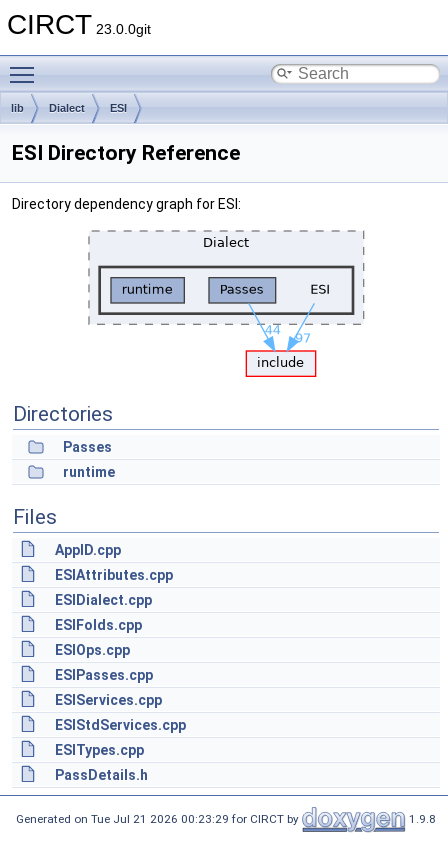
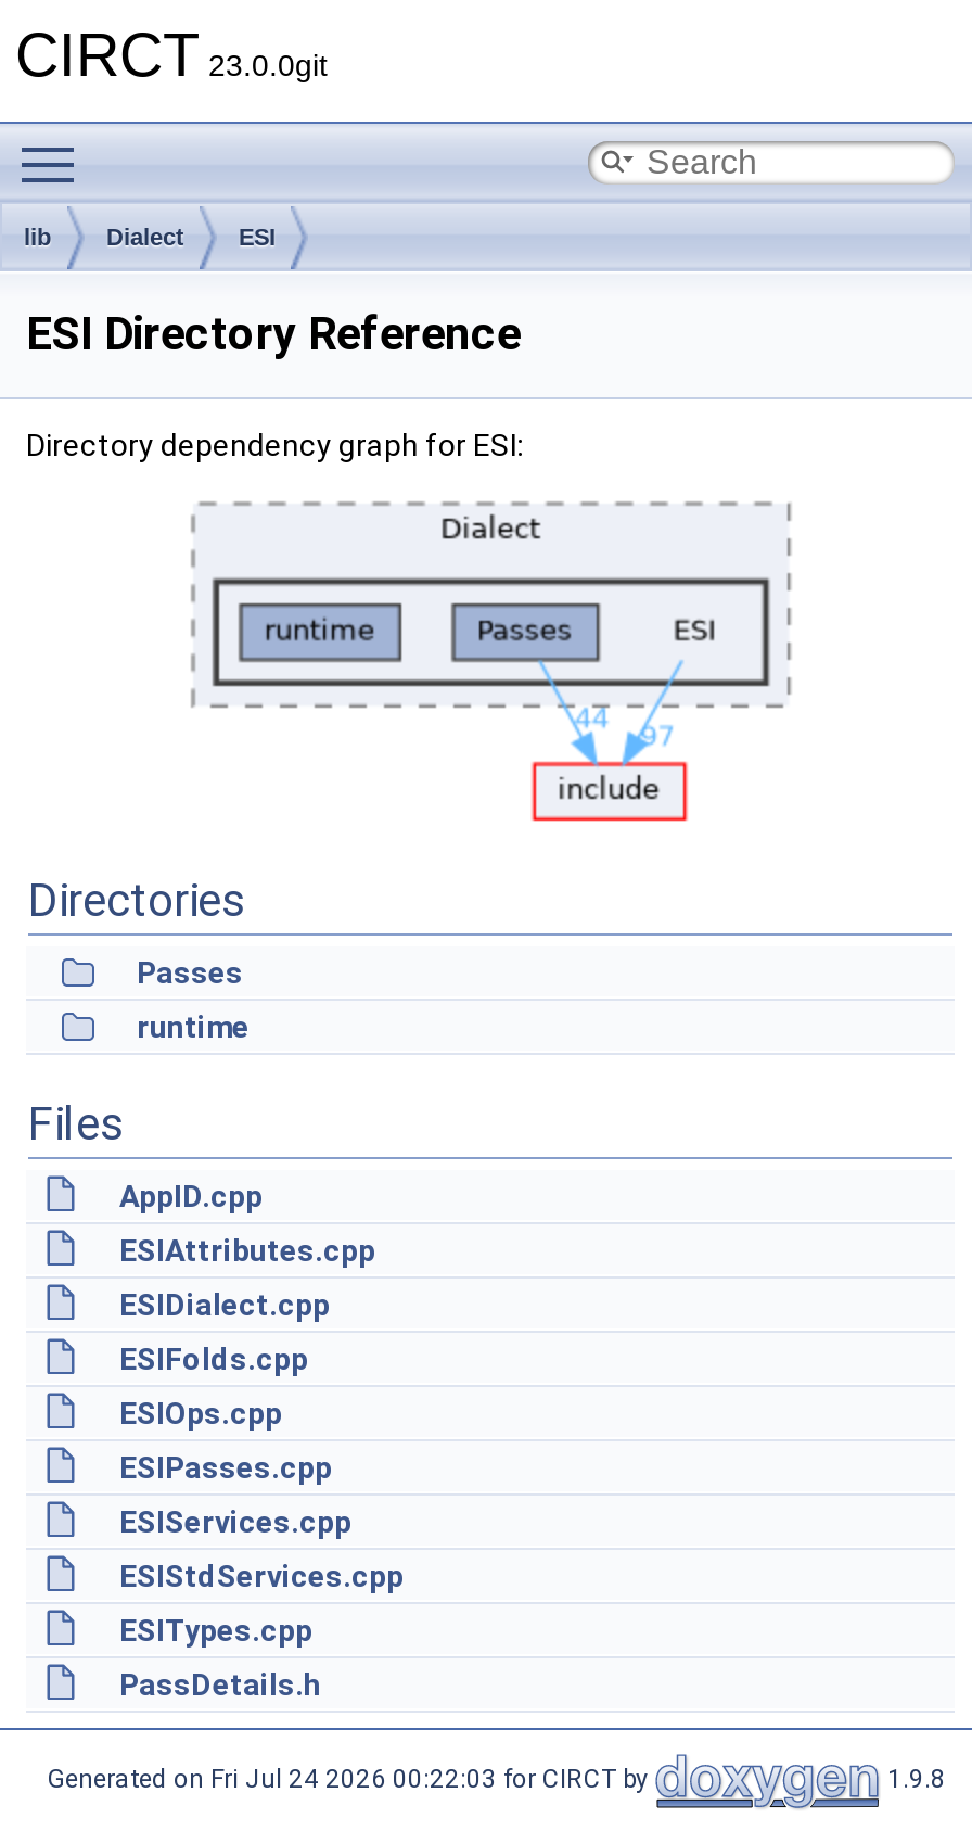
[16,812,302,826] Generated on Tue Jul 21 2026 00:23:29 for CIRCT by -> [48,1764,655,1794] Generated on Fri Jul 24 2026 00:22:03 for CIRCT by

